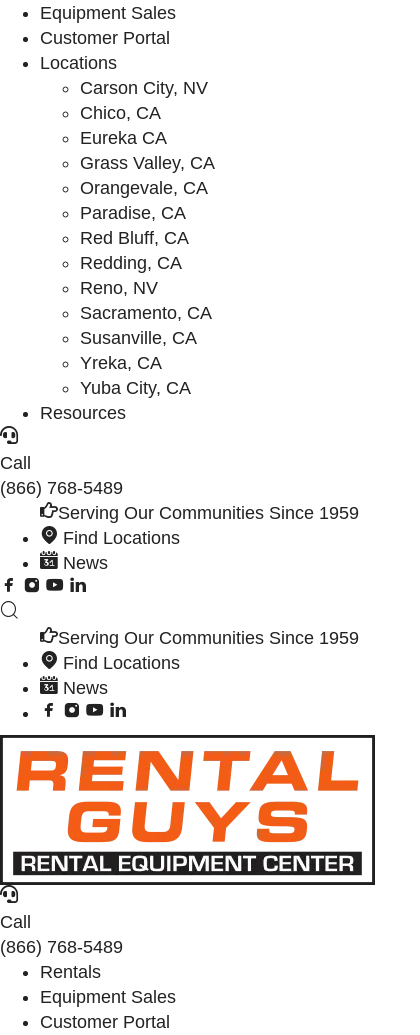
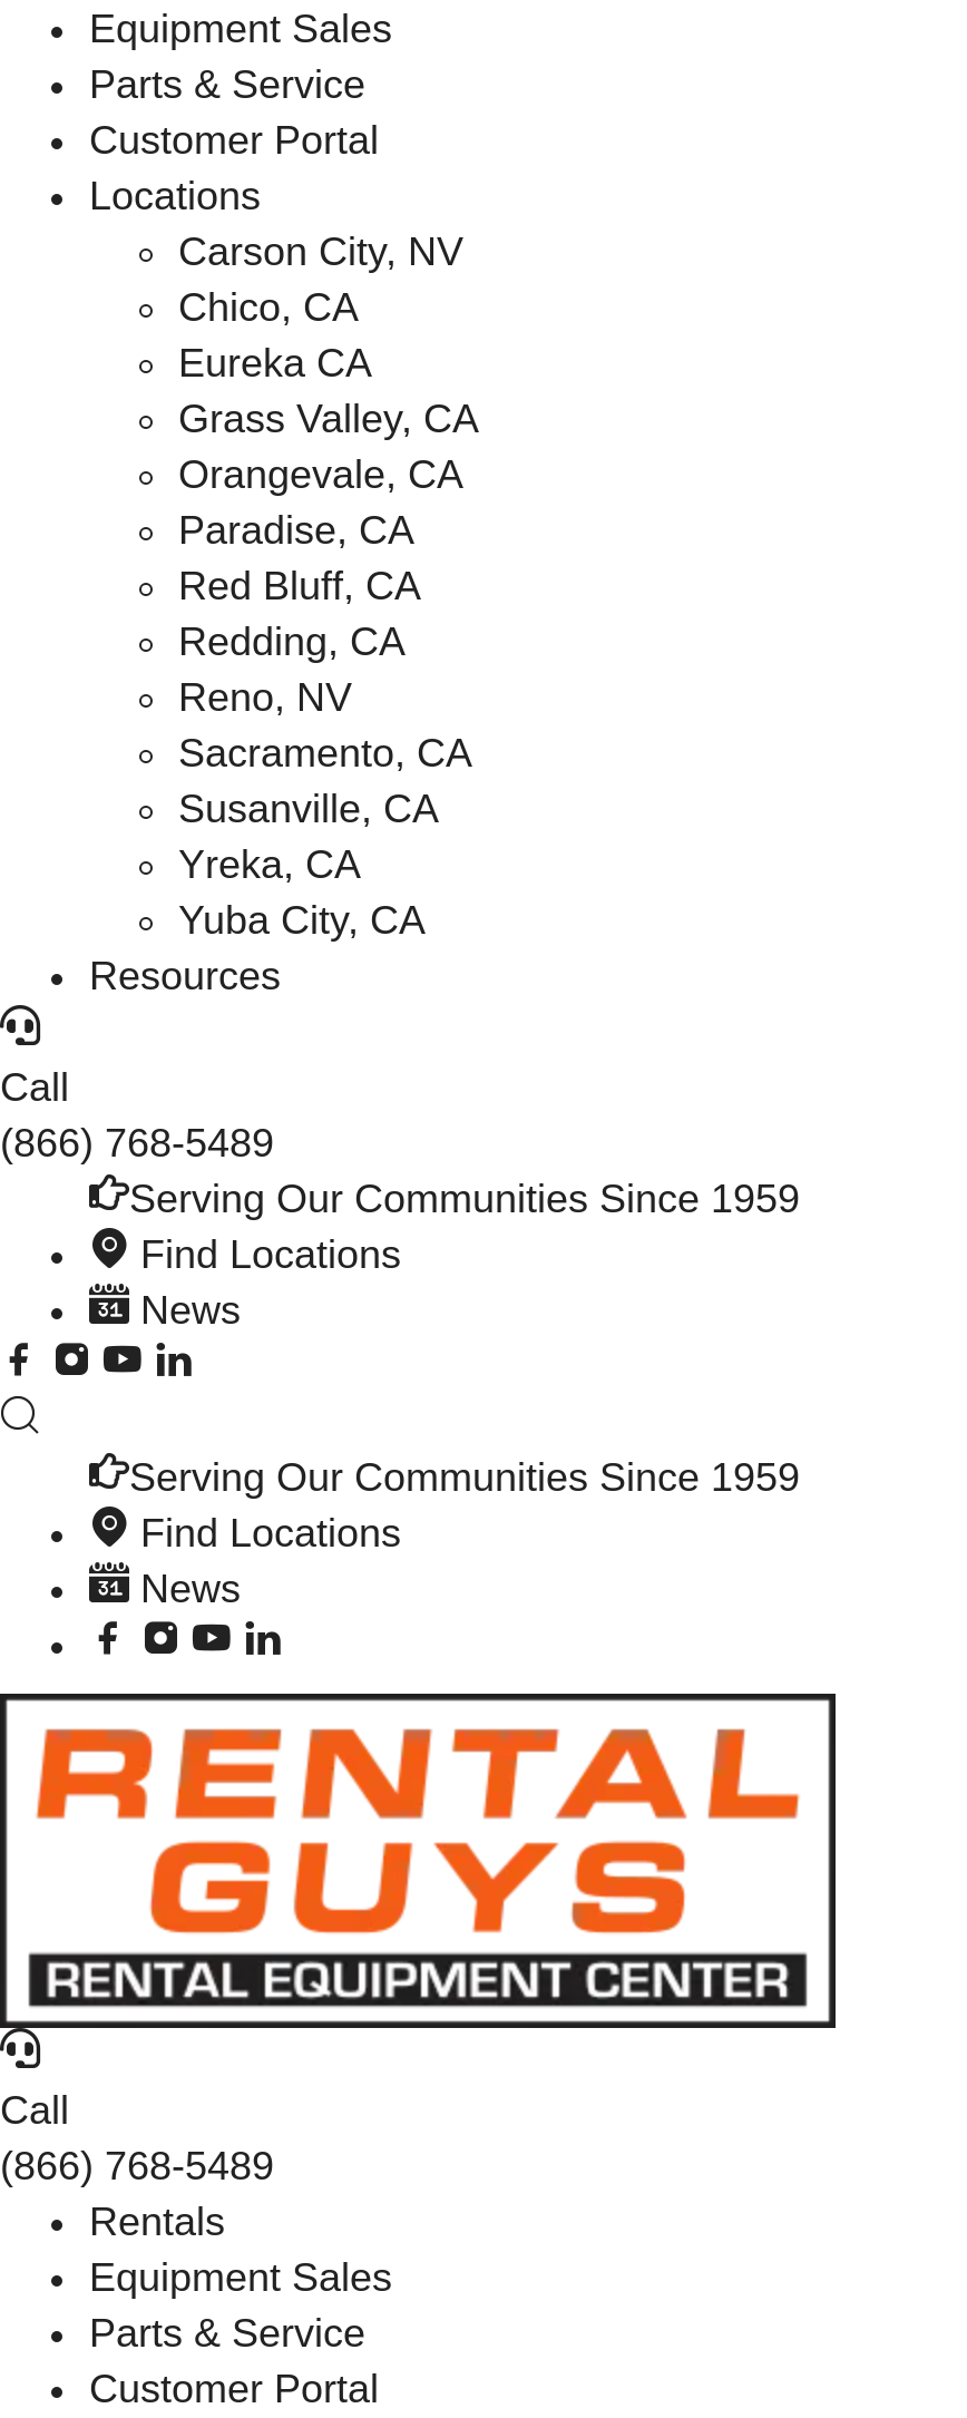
none -> [89,62,365,107] Parts & Service
none -> [89,2311,365,2356] Parts & Service

